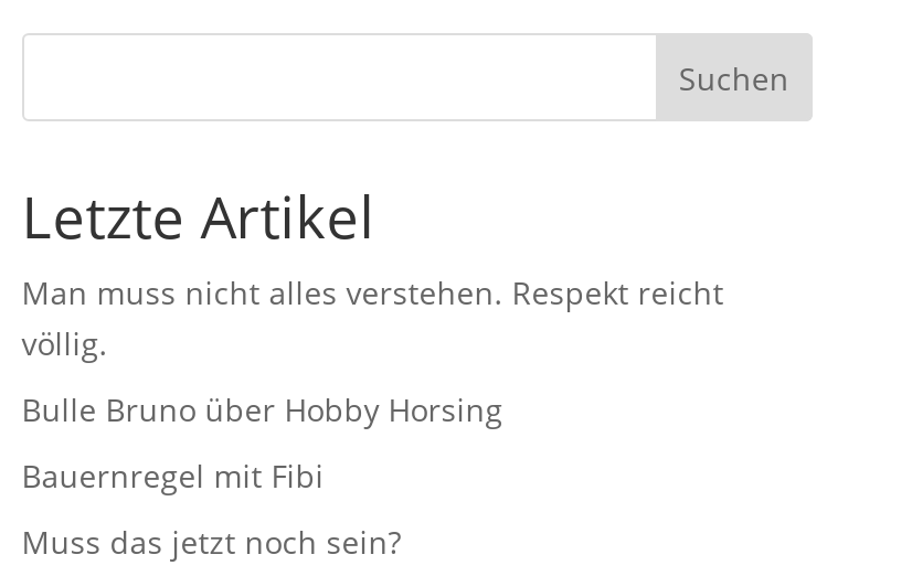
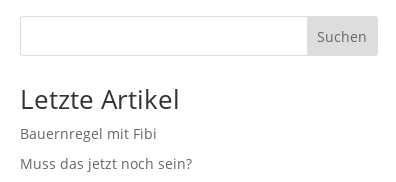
[22,271,724,430] Man muss nicht alles verstehen. Respekt reicht | völlig. | Bulle Bruno über Hobby Horsing -> none

